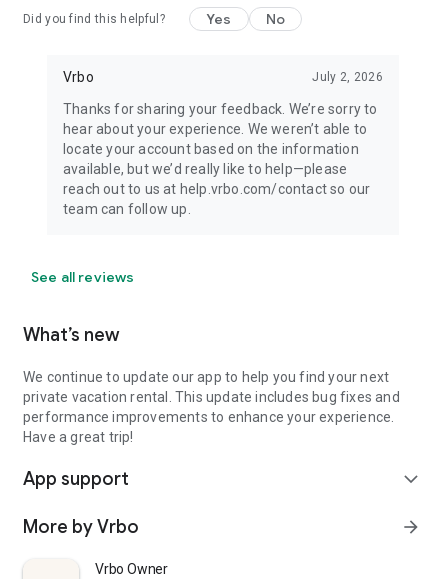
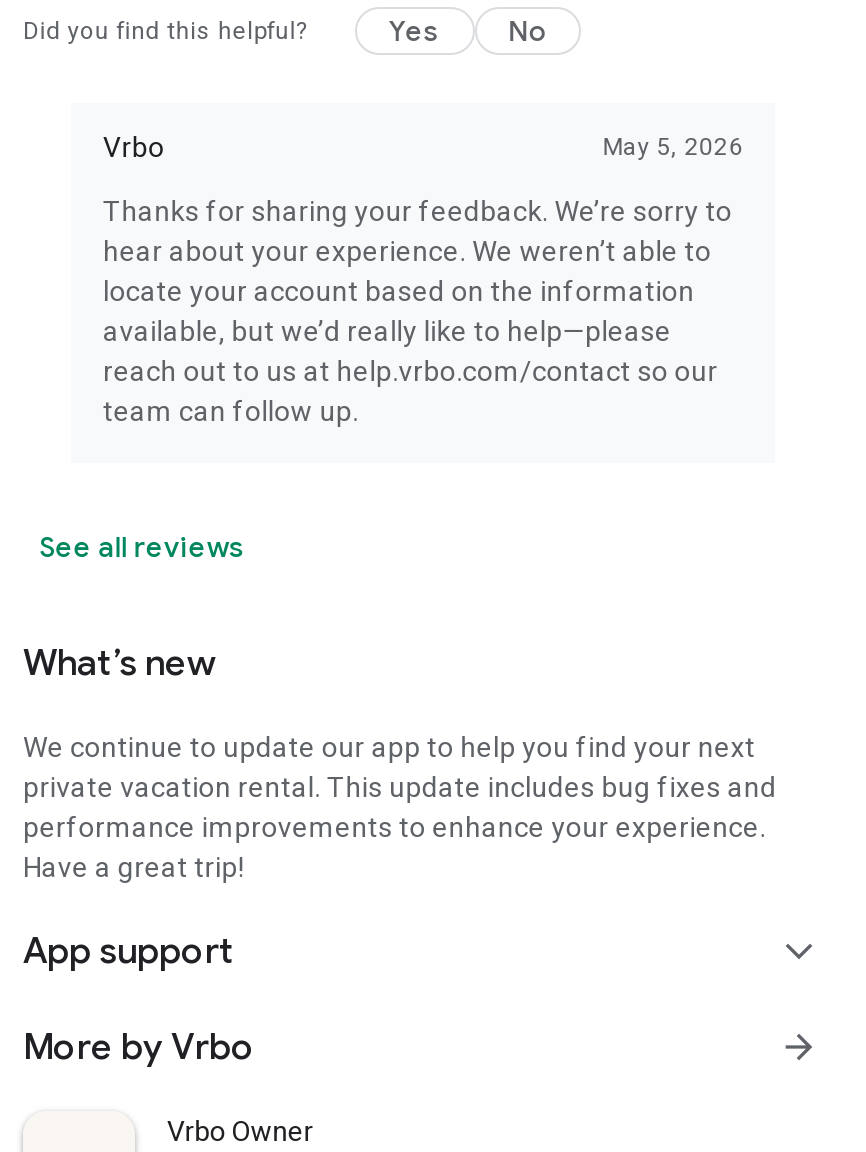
[312,70,383,84] July 2, 2026 -> [602,133,743,161] May 5, 2026

